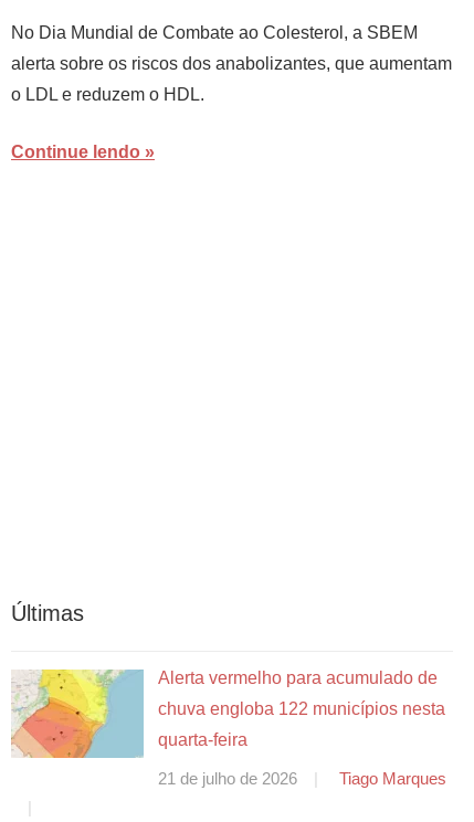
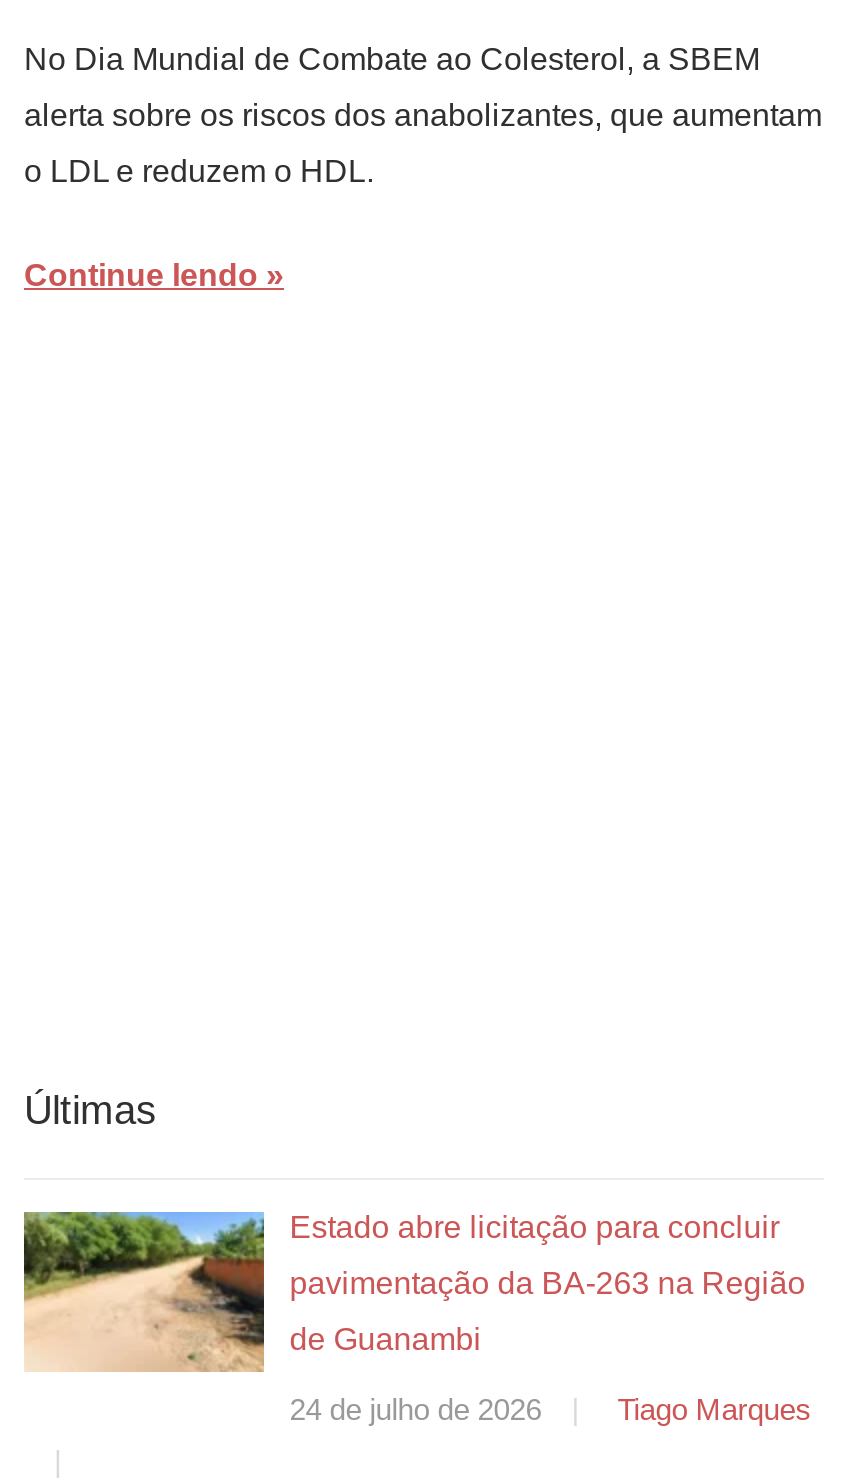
[11,668,437,759] [image] | Alerta vermelho para acumulado de -> [22,1210,780,1374] [image] | Estado abre licitação para concluir
[158,699,445,718] chuva engloba 122 municípios nesta -> [290,1266,806,1300] pavimentação da BA-263 na Região
[158,730,247,749] quarta-feira -> [290,1322,482,1356] de Guanambi
[158,769,297,787] 21 de julho de 2026 -> [290,1391,542,1425] 24 de julho de 2026

